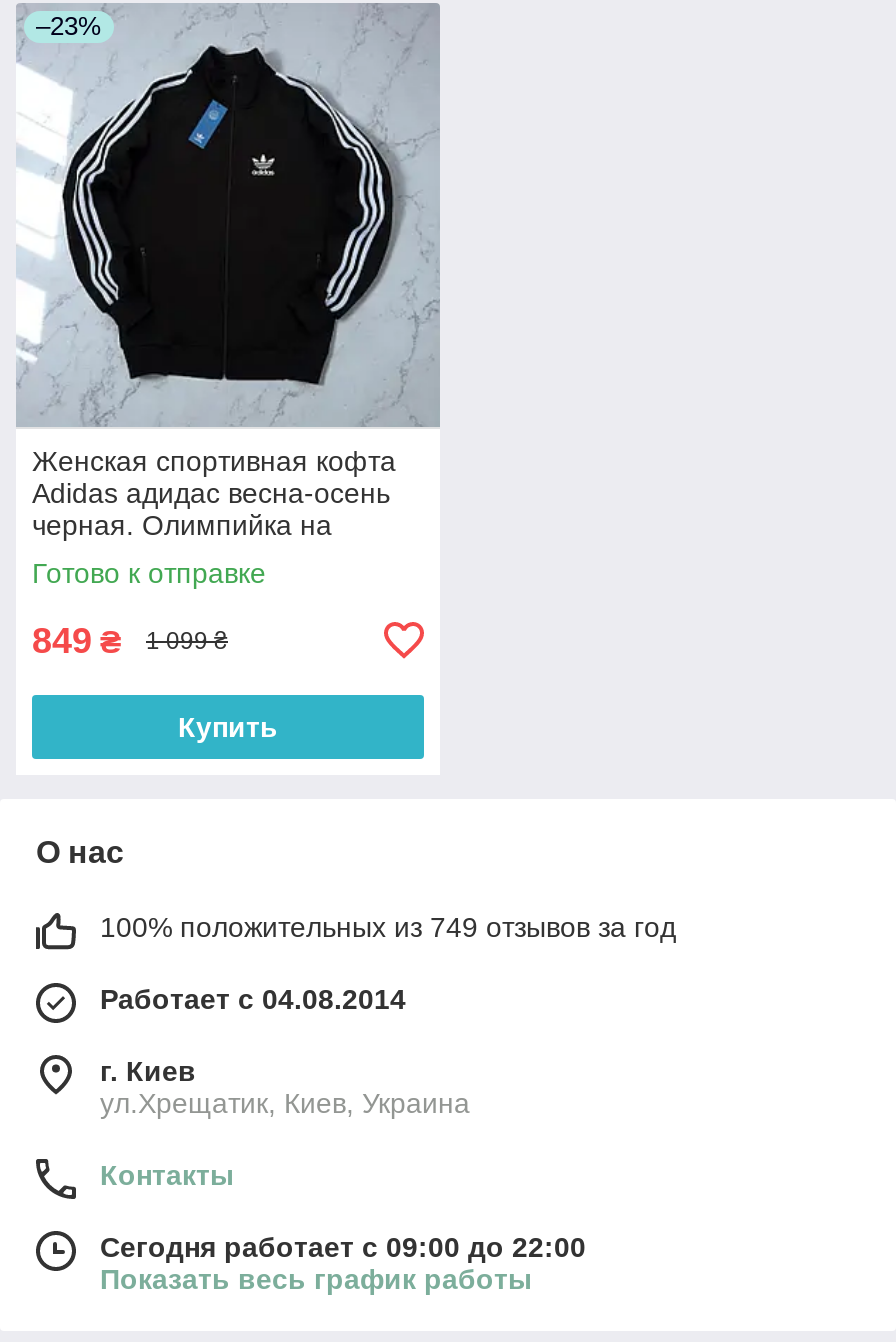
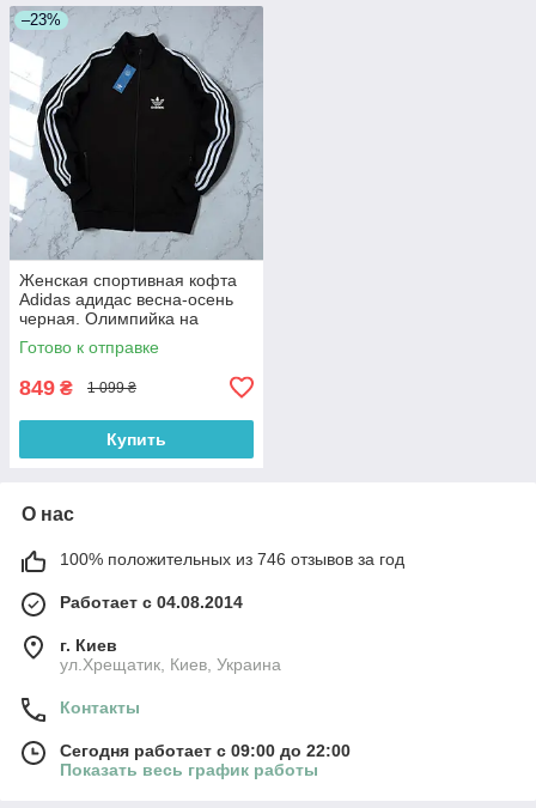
[100,911,676,943] 100% положительных из 749 отзывов за год -> [60,549,404,568] 100% положительных из 746 отзывов за год

